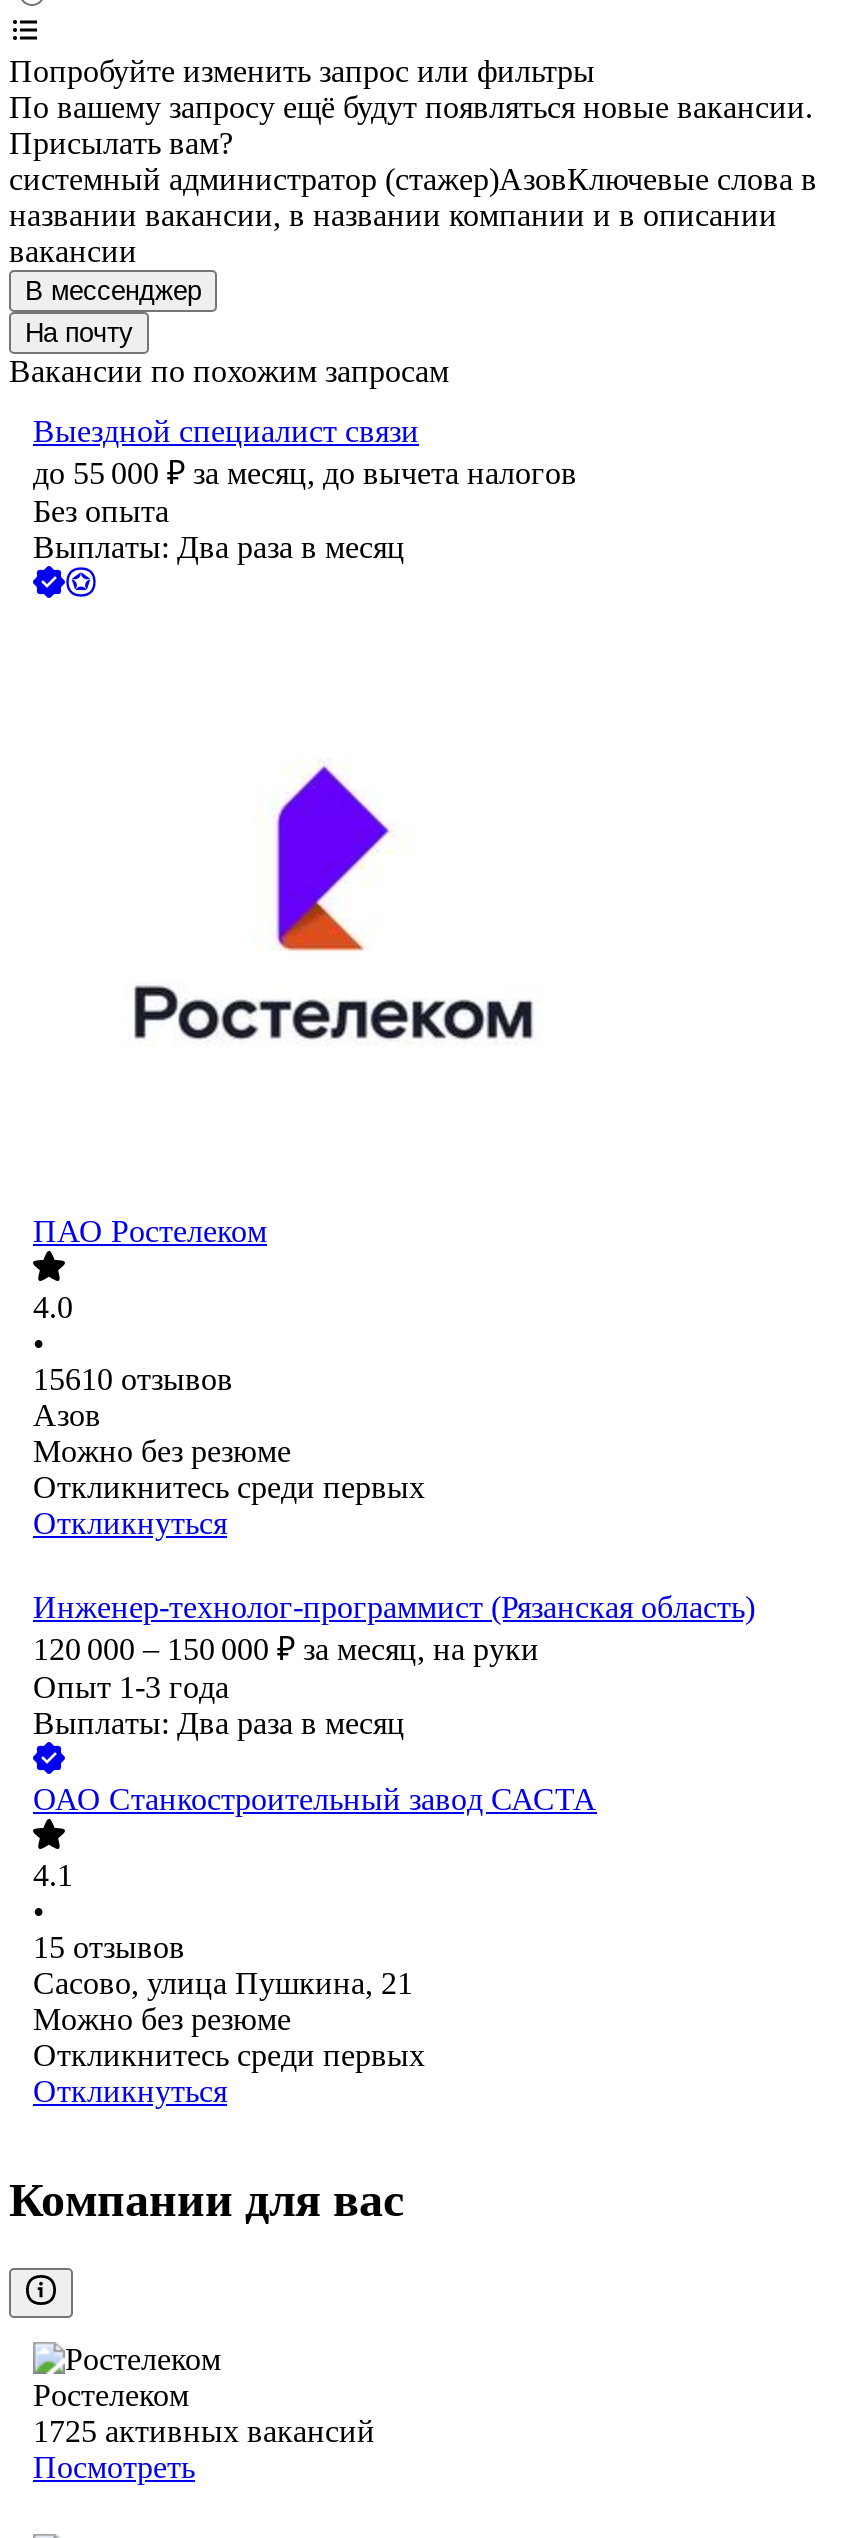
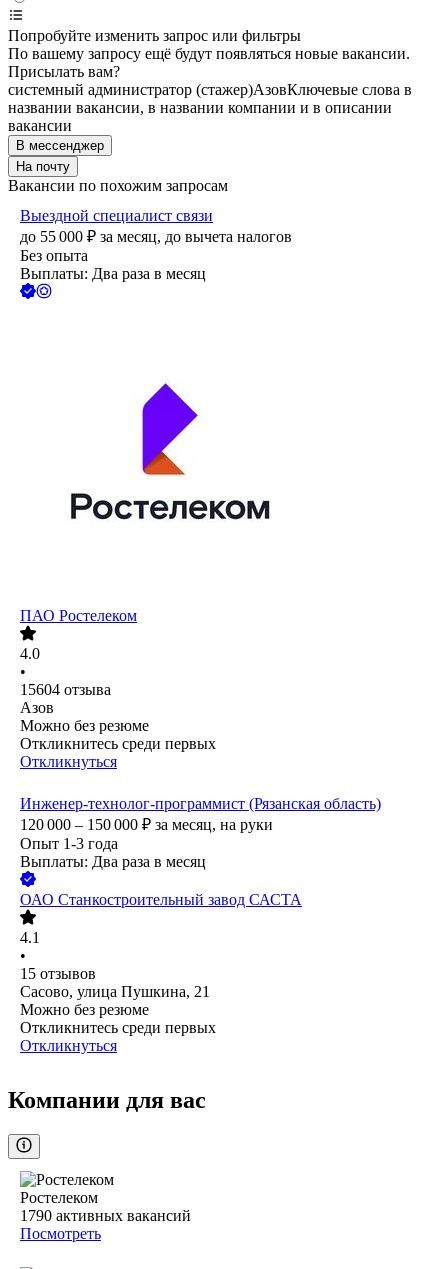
[33,1363,233,1397] 15610 отзывов -> [20,681,111,698] 15604 отзыва
[33,2415,375,2449] 1725 активных вакансий -> [20,1207,191,1224] 1790 активных вакансий

